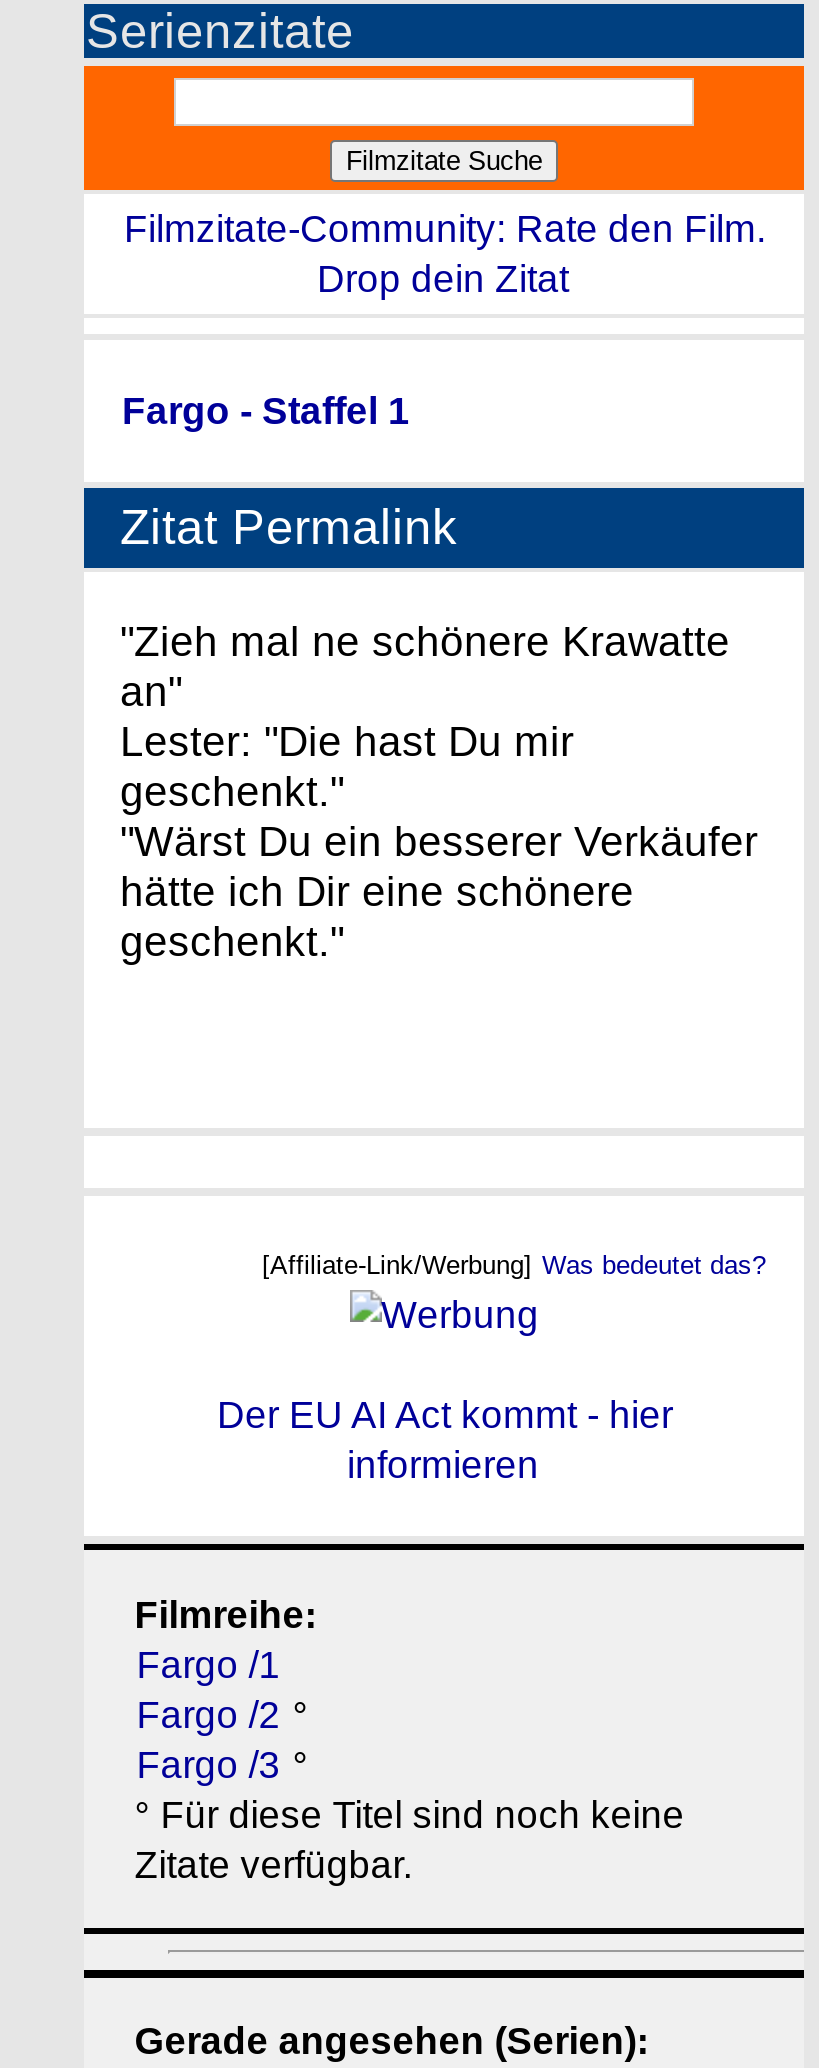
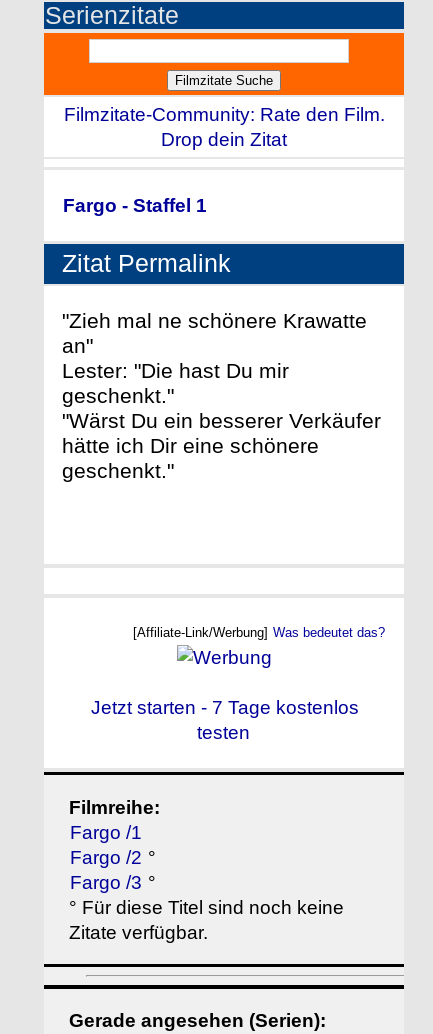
[217,1395,673,1487] Der EU AI Act kommt - hier | informieren -> [90,697,358,743] Jetzt starten - 7 Tage kostenlos | testen

